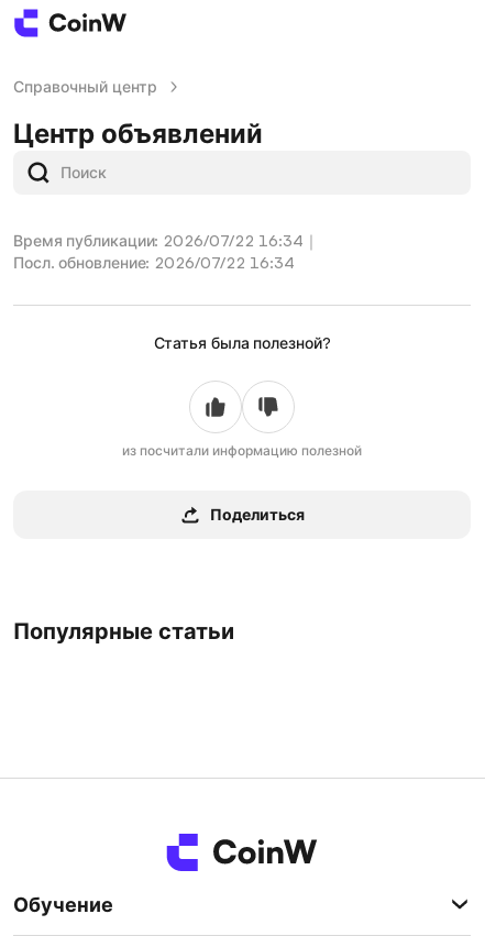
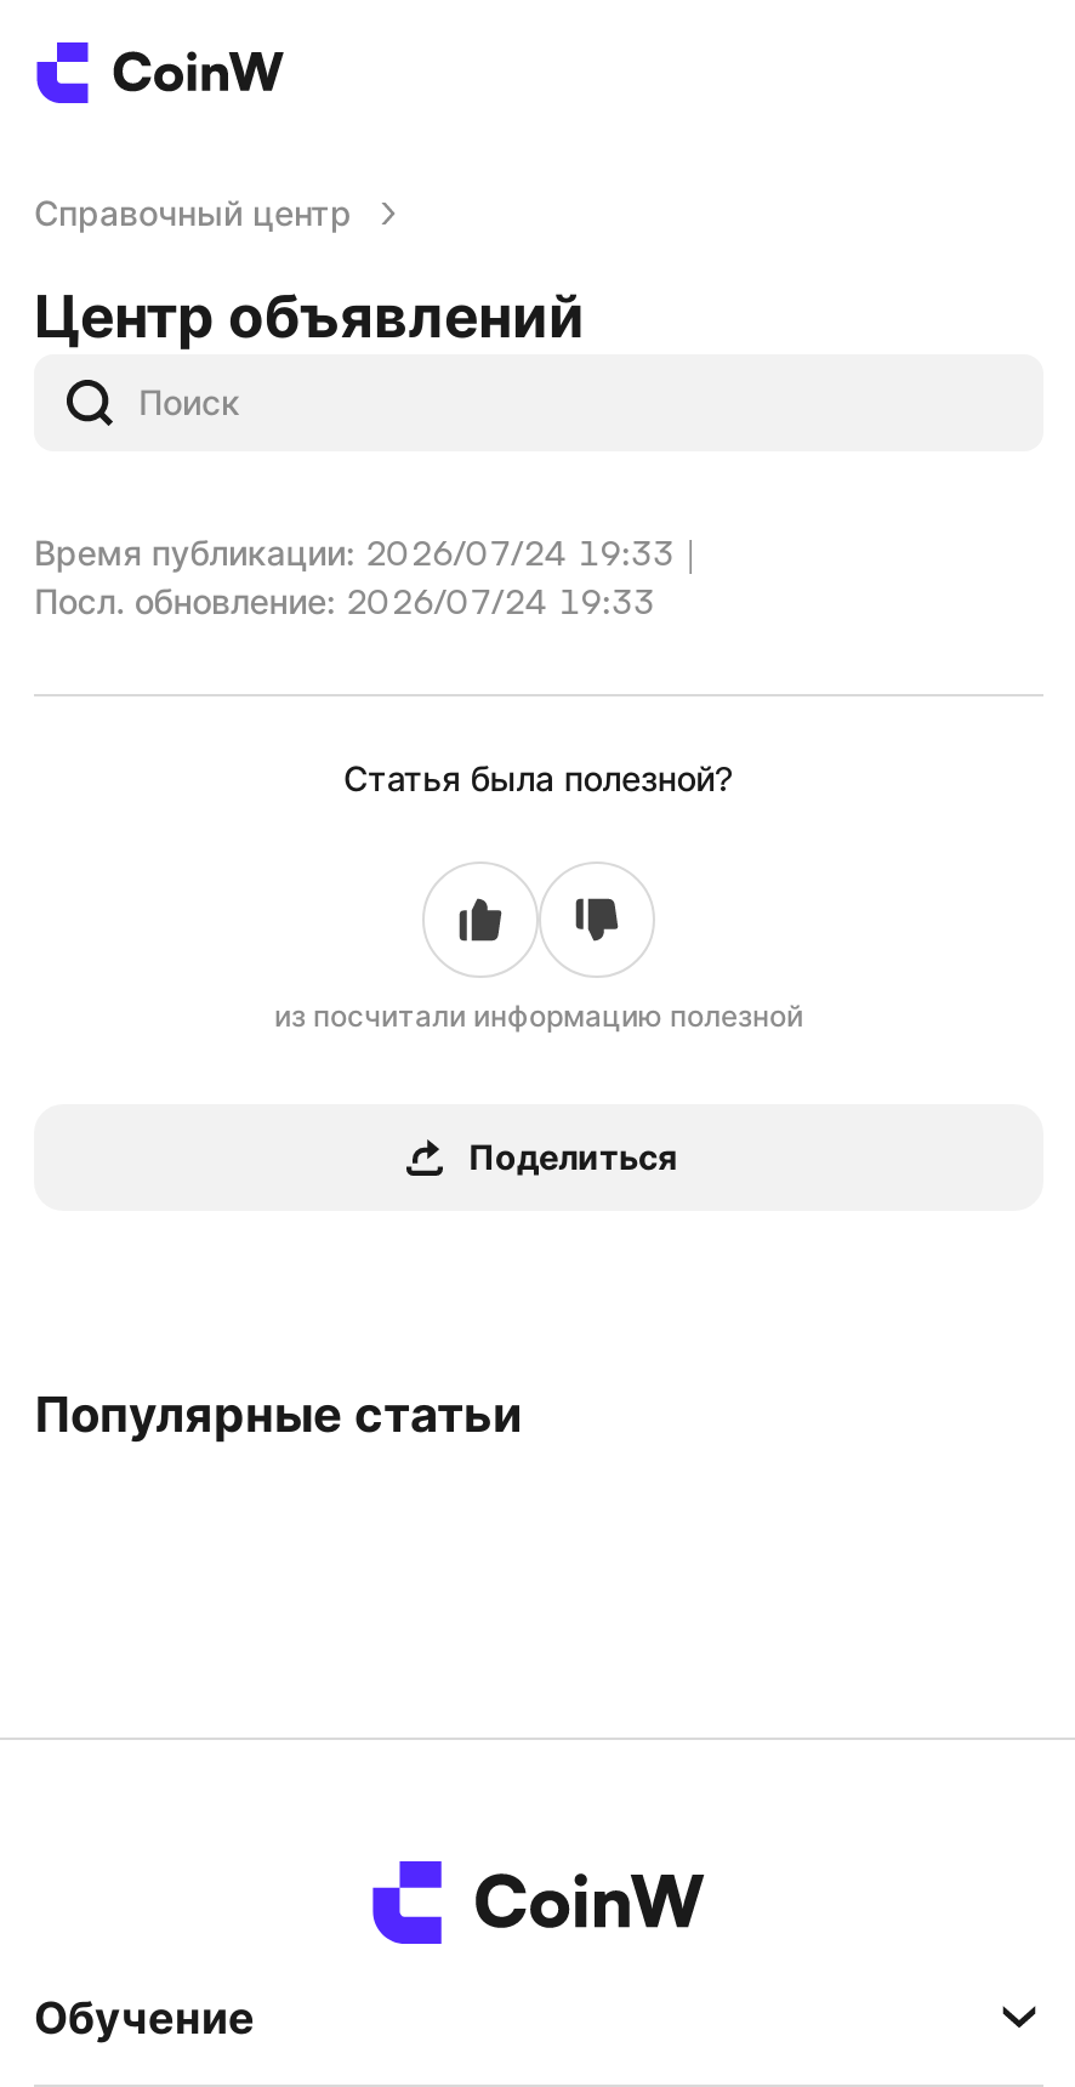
[13,231,318,250] Время публикации: 2026/07/22 16:34｜ -> [34,531,707,573] Время публикации: 2026/07/24 19:33｜
[13,253,294,272] Посл. обновление: 2026/07/22 16:34 -> [34,580,654,621] Посл. обновление: 2026/07/24 19:33

